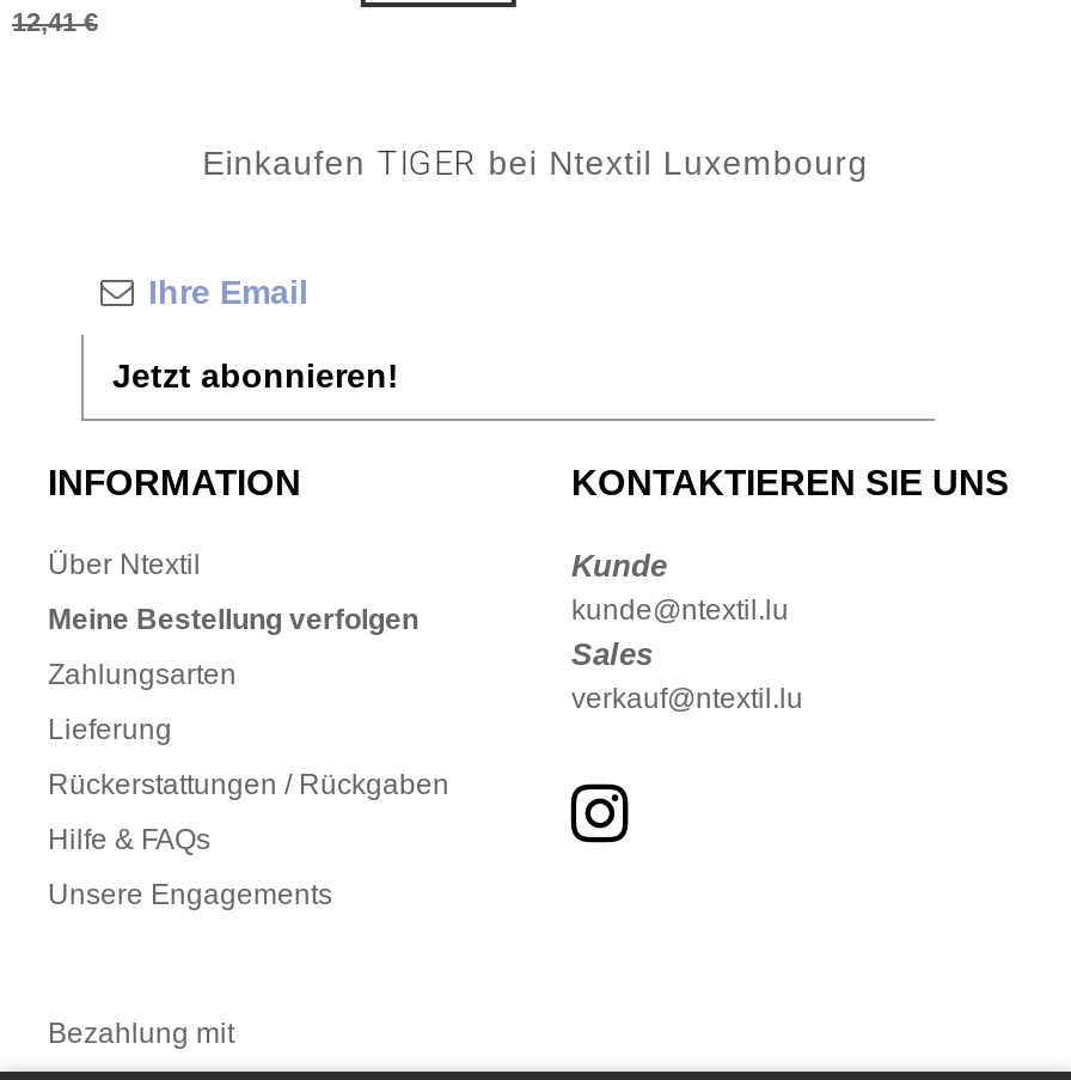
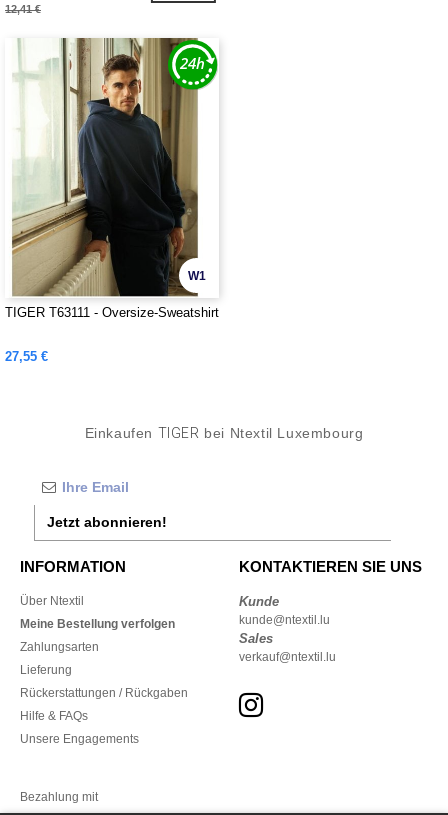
none -> [5,37,219,364] [image] | W1 | TIGER T63111 - Oversize-Sweatshirt | 27,55 €

